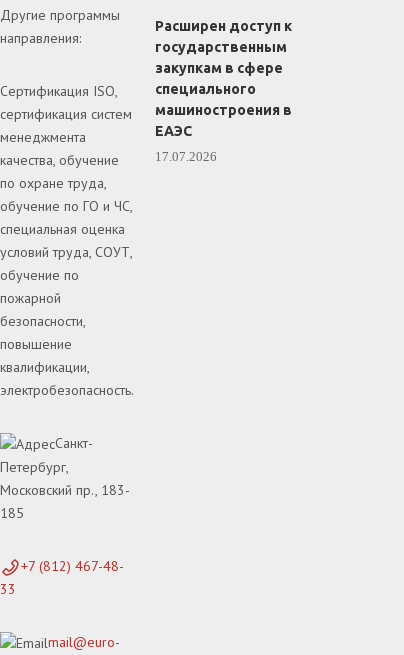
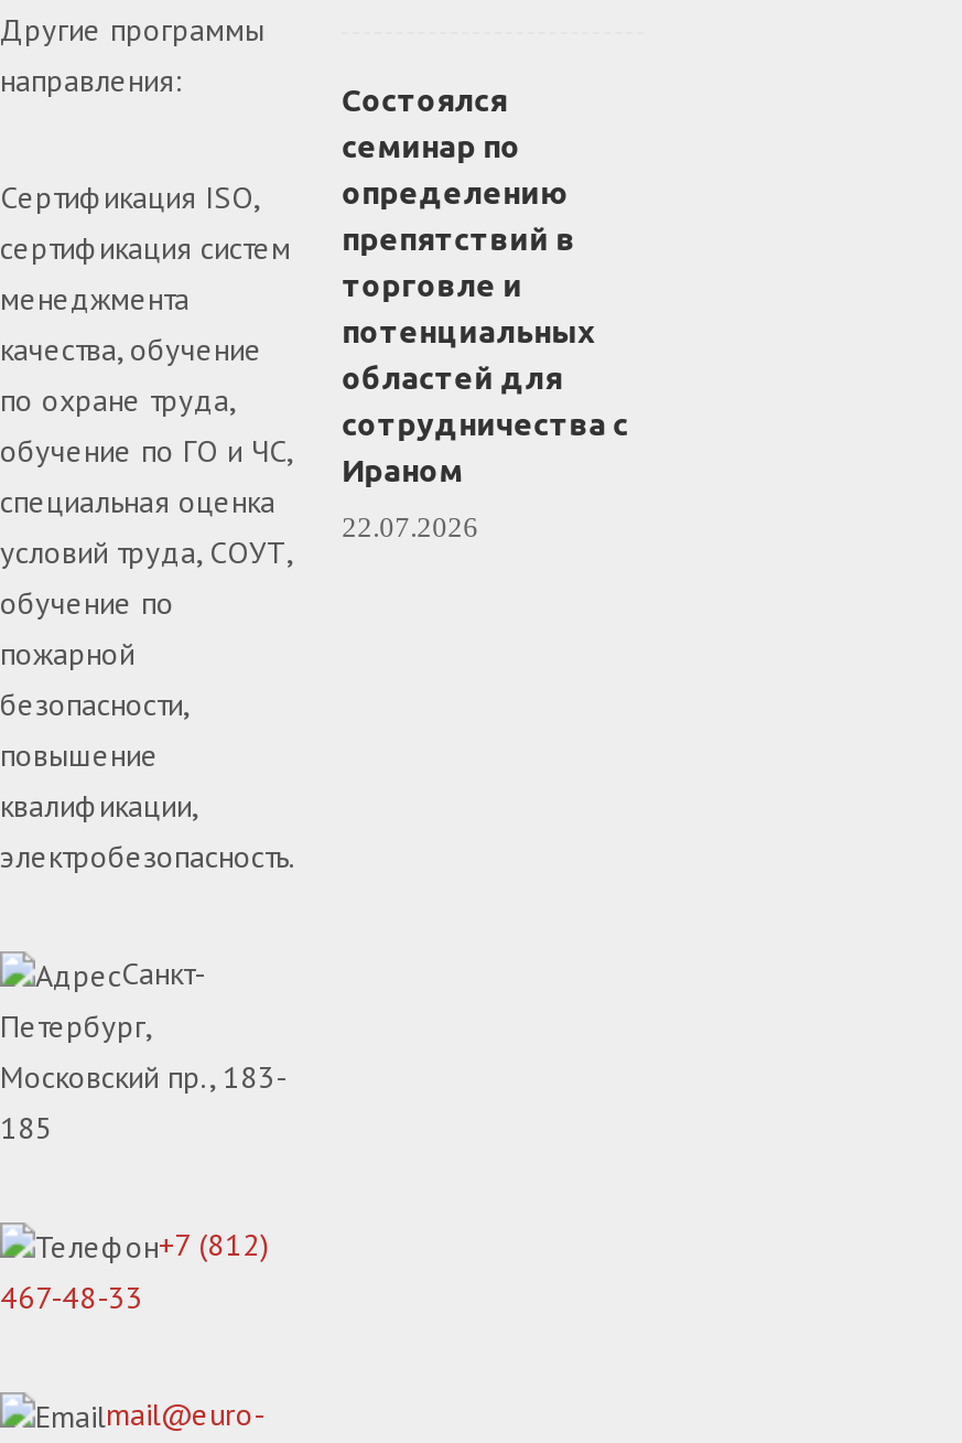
[155,18,292,139] Расширен доступ к | государственным | закупкам в сфере | специального | машиностроения в | ЕАЭС -> [342,83,628,488] Состоялся | семинар по | определению | препятствий в | торговле и | потенциальных | областей для | сотрудничества с | Ираном
[155,149,217,164] 17.07.2026 -> [342,510,478,543] 22.07.2026

